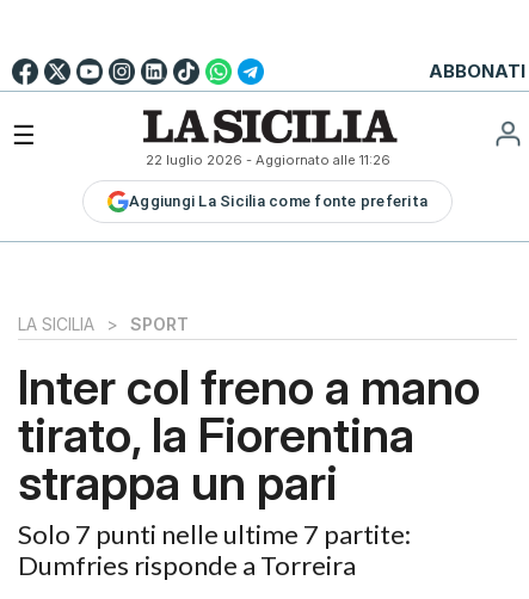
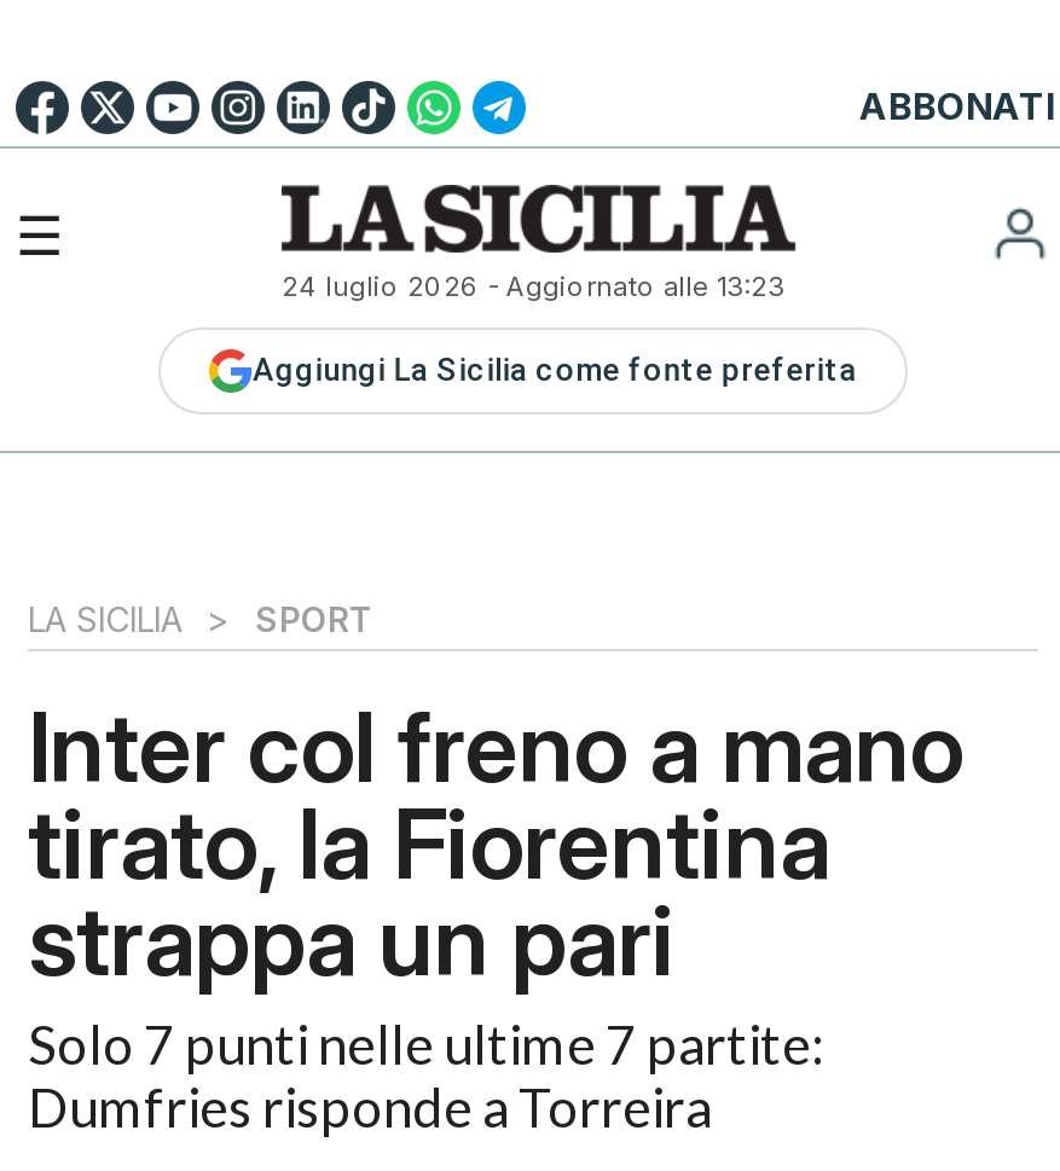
[145,151,390,168] 22 luglio 2026 - Aggiornato alle 11:26 -> [282,268,784,302] 24 luglio 2026 - Aggiornato alle 13:23

